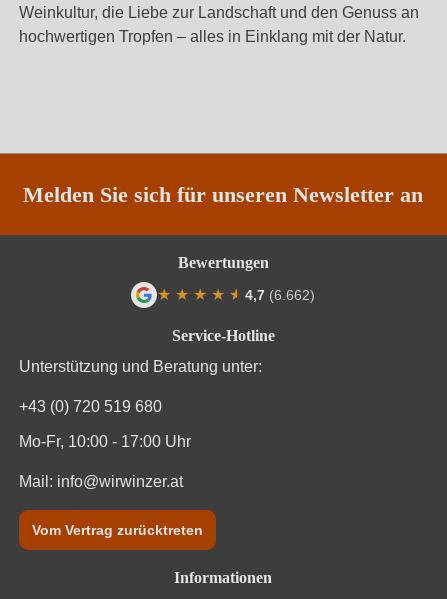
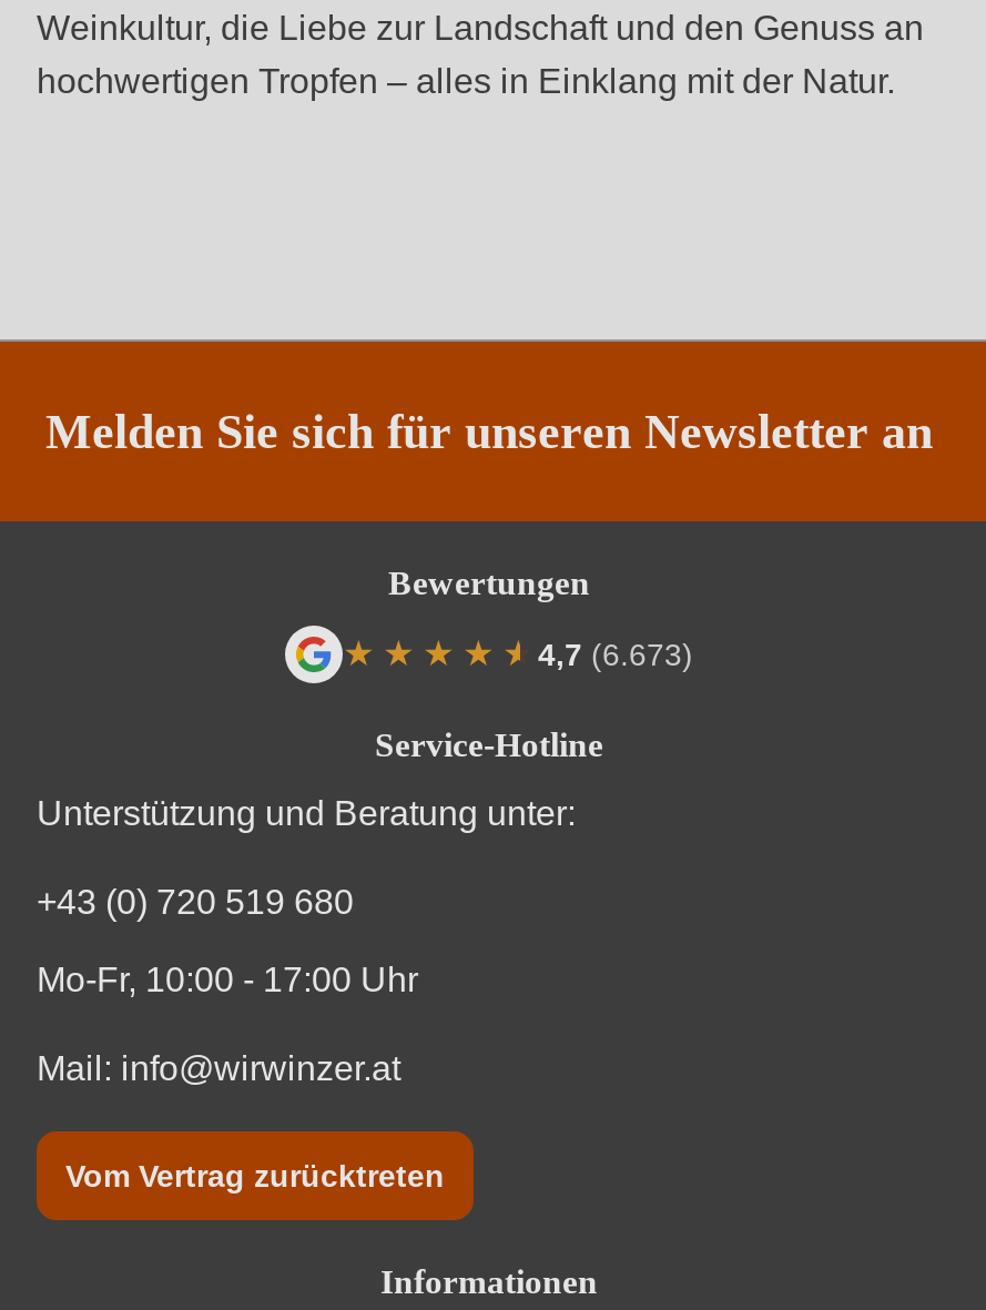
[245,286,315,302] 4,7 (6.662) -> [538,636,693,671] 4,7 (6.673)

